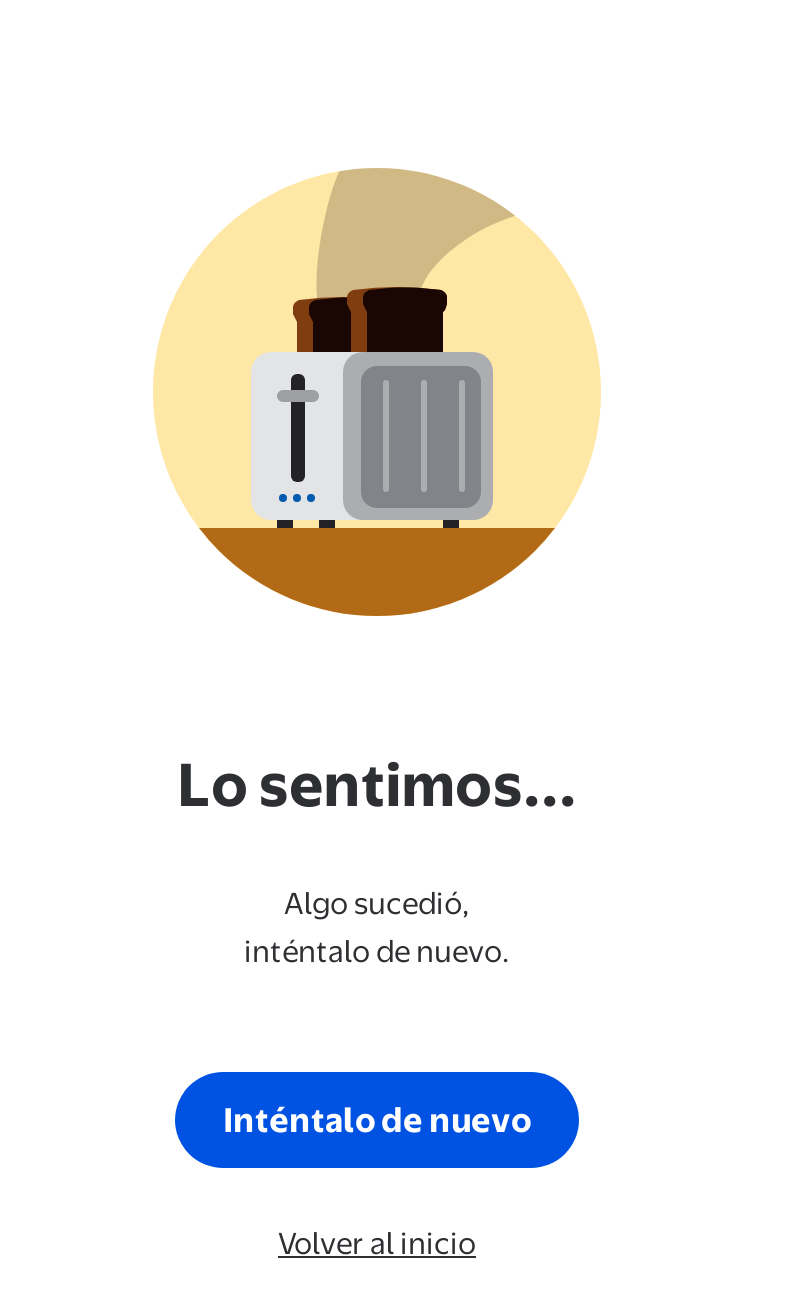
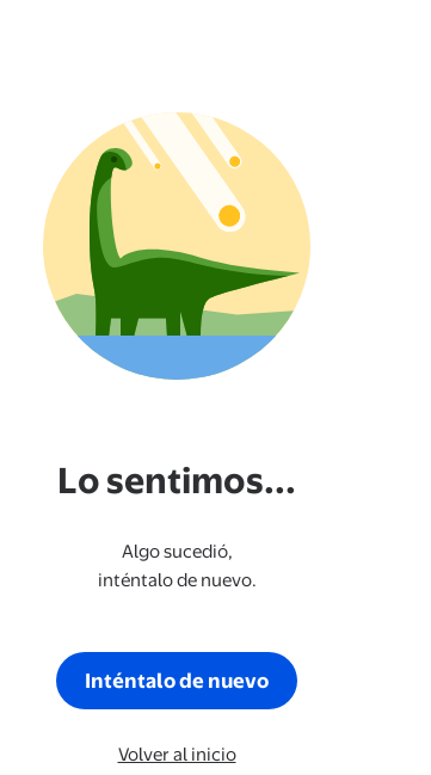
[175,168,575,618] [image] -> [55,113,298,381] [image]

